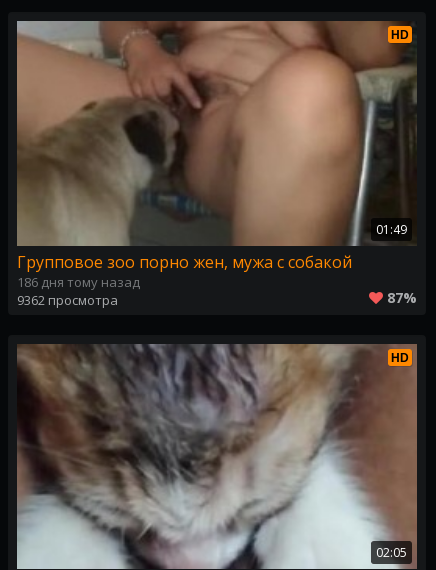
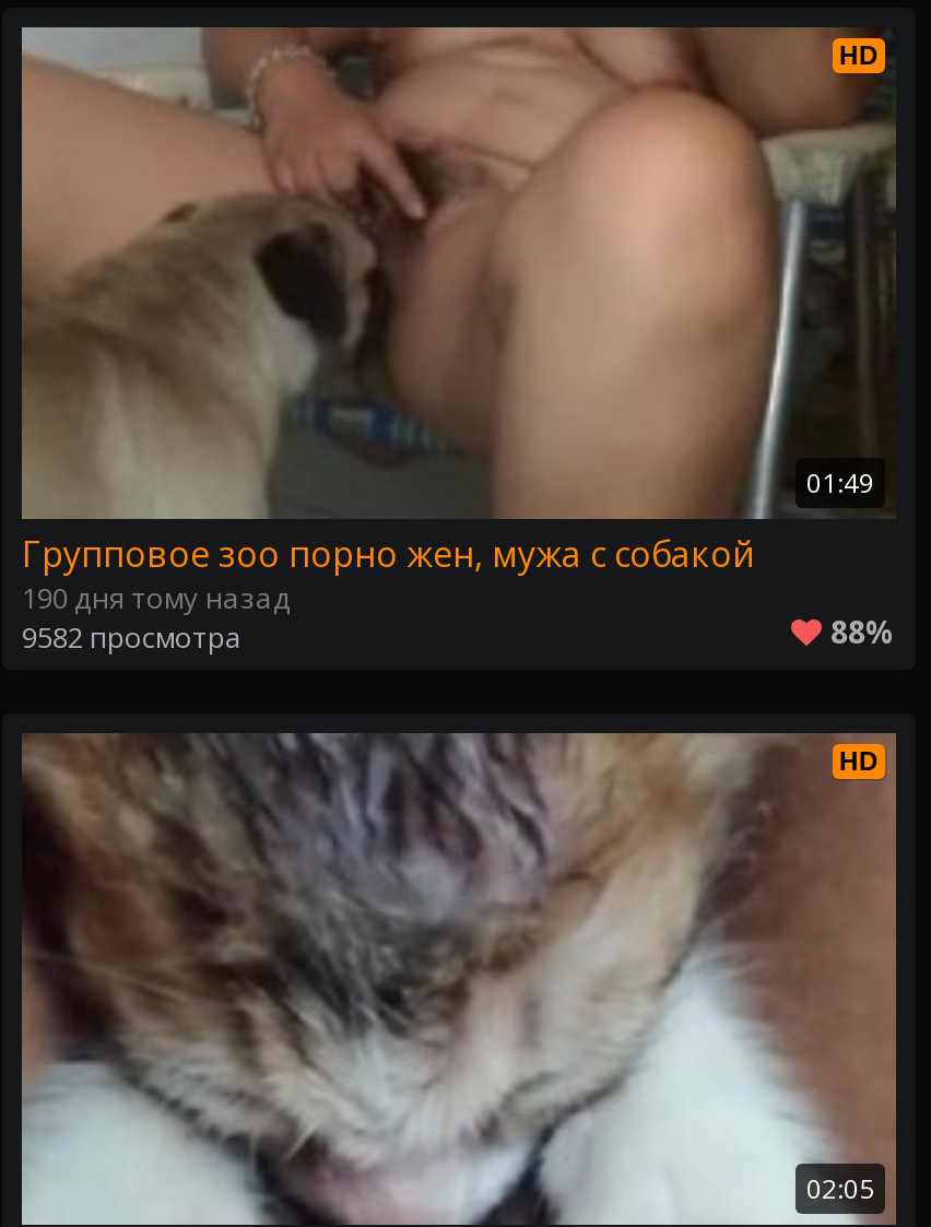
[17,273,140,291] 186 дня тому назад -> [22,578,291,617] 190 дня тому назад
[17,291,118,309] 9362 просмотра -> [22,617,243,657] 9582 просмотра
[387,288,417,307] 87% -> [830,611,896,652] 88%

